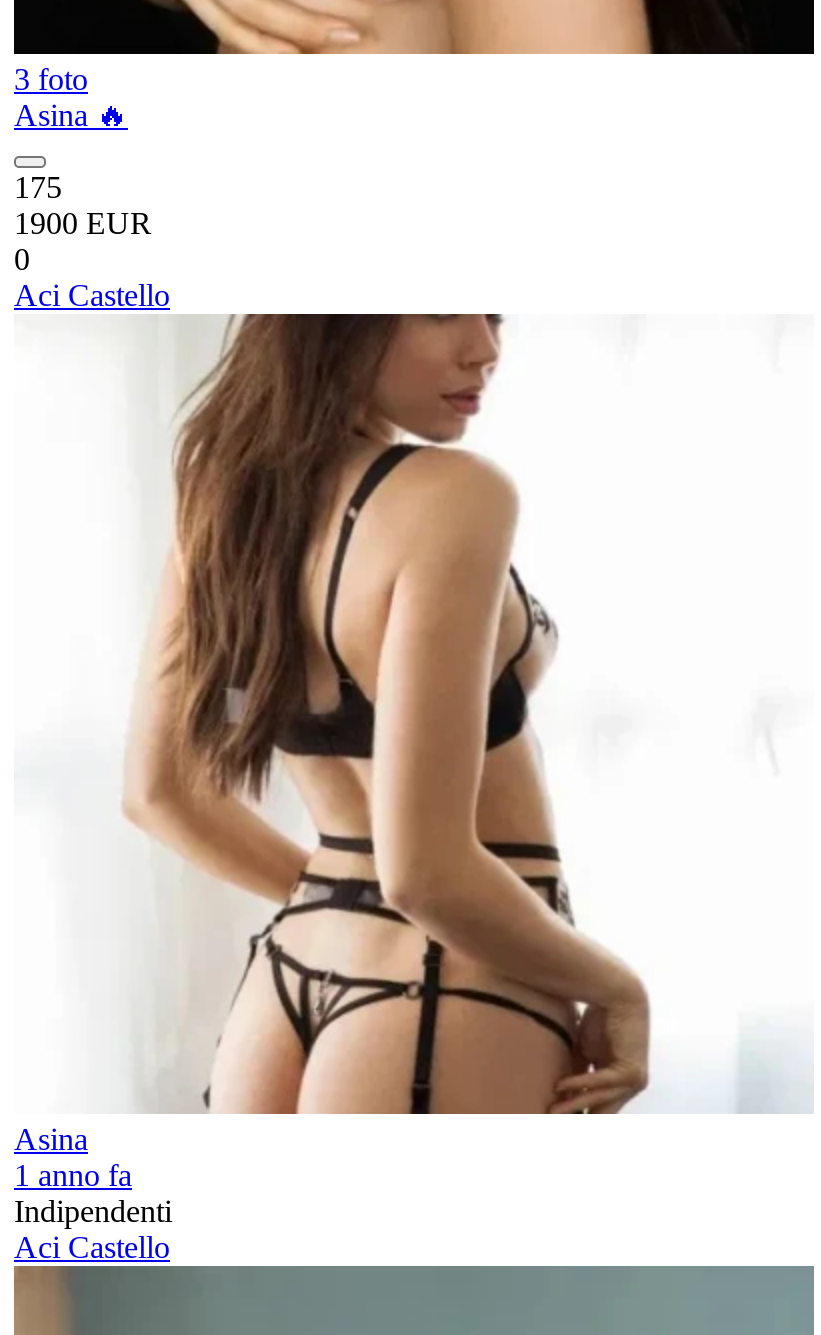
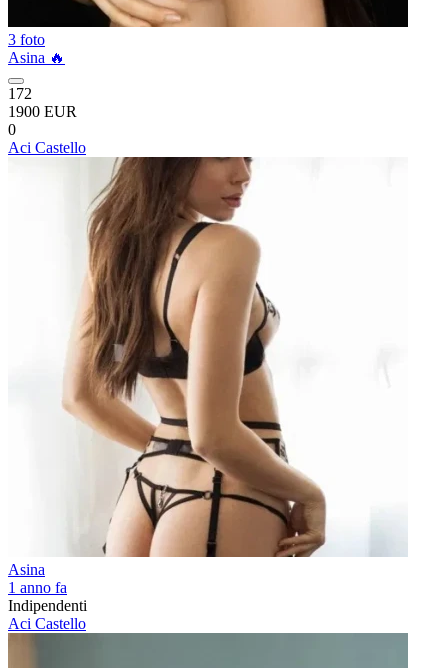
[14,170,62,204] 175 -> [8,85,32,102] 172

